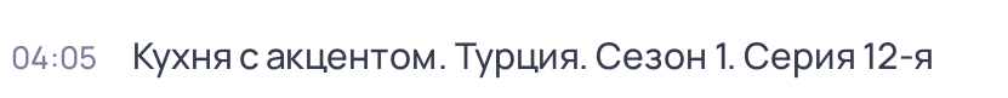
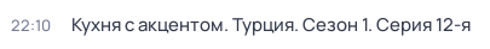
[11,30,933,81] 04:05 Кухня с акцентом. Турция. Сезон 1. Серия 12-я -> [11,12,471,37] 22:10 Кухня с акцентом. Турция. Сезон 1. Серия 12-я

